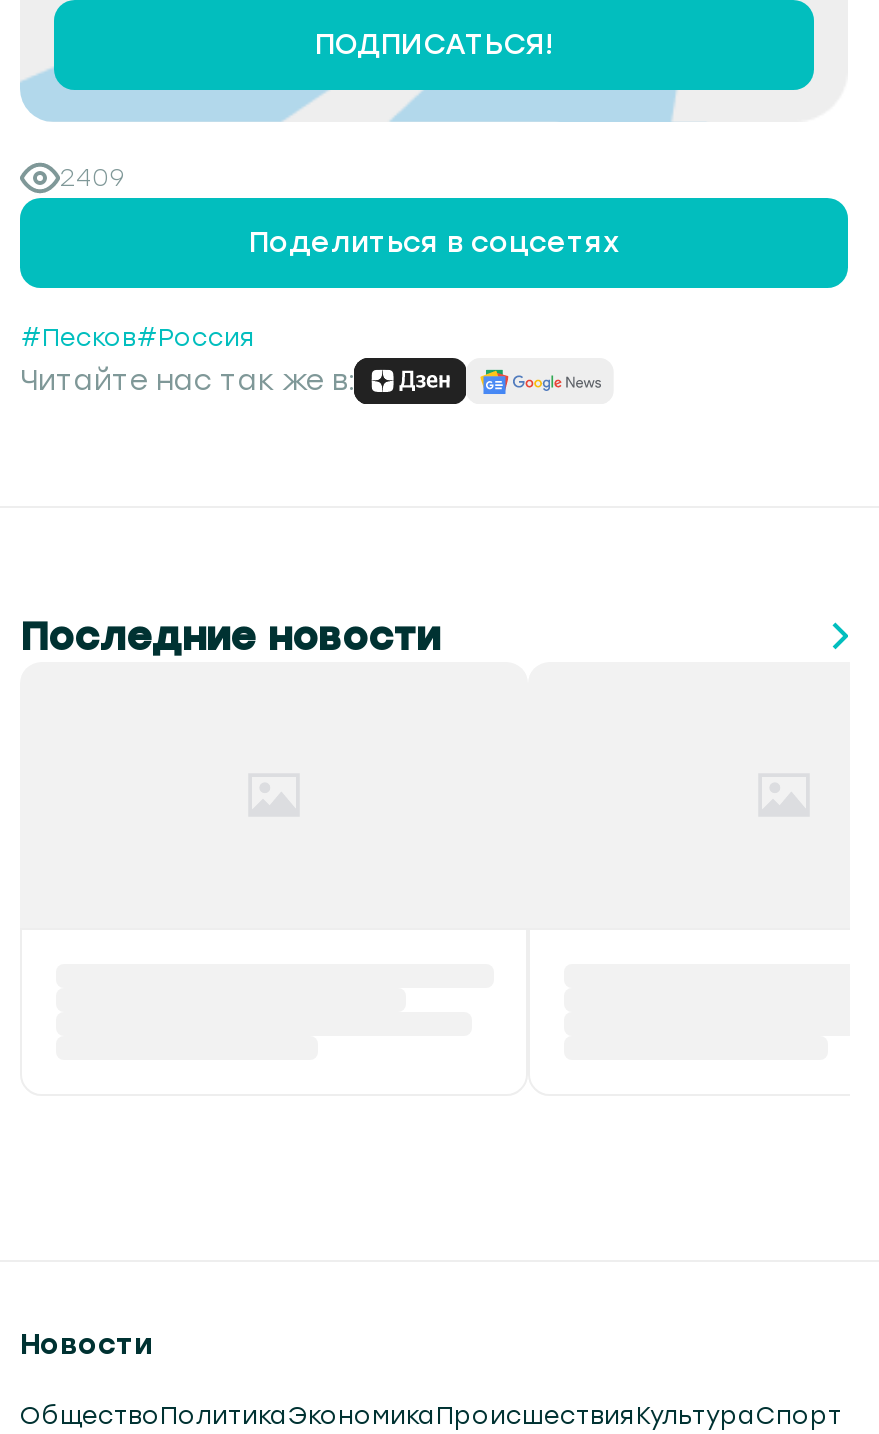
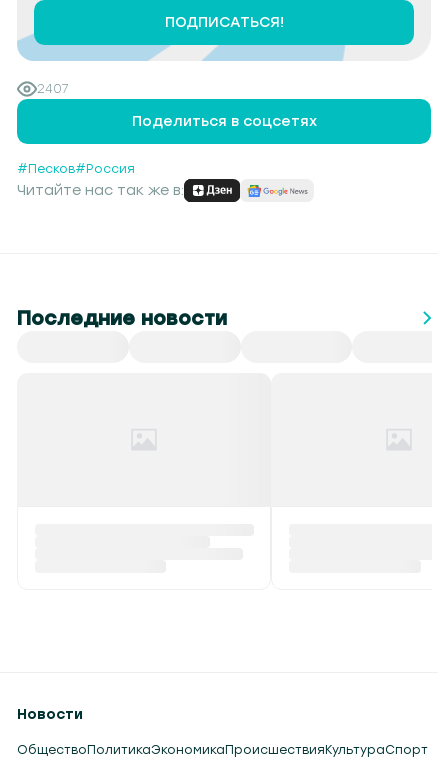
[60,162,124,192] 2409 -> [37,81,69,96] 2407

